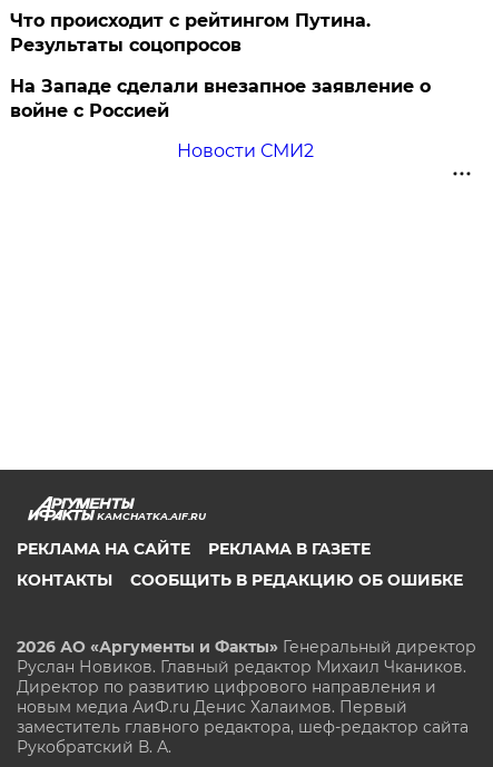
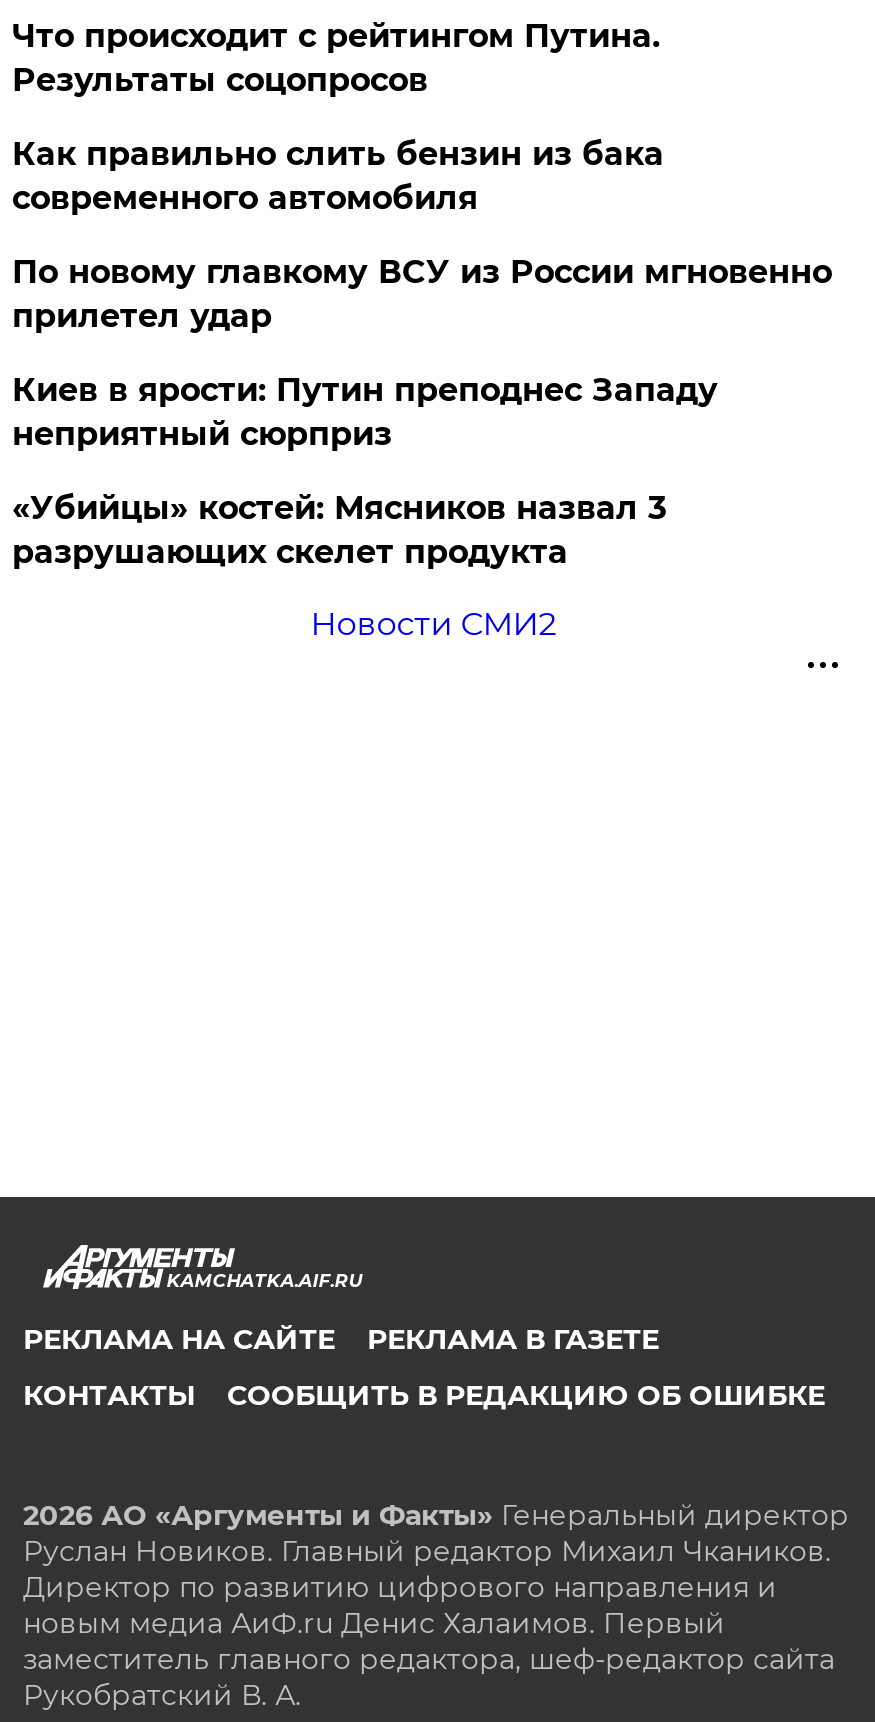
[10,76,431,121] На Западе сделали внезапное заявление о | войне с Россией -> [12,135,832,571] Как правильно слить бензин из бака | современного автомобиля | По новому главкому ВСУ из России мгновенно | прилетел удар | Киев в ярости: Путин преподнес Западу | неприятный сюрприз | «Убийцы» костей: Мясников назвал 3 | разрушающих скелет продукта

